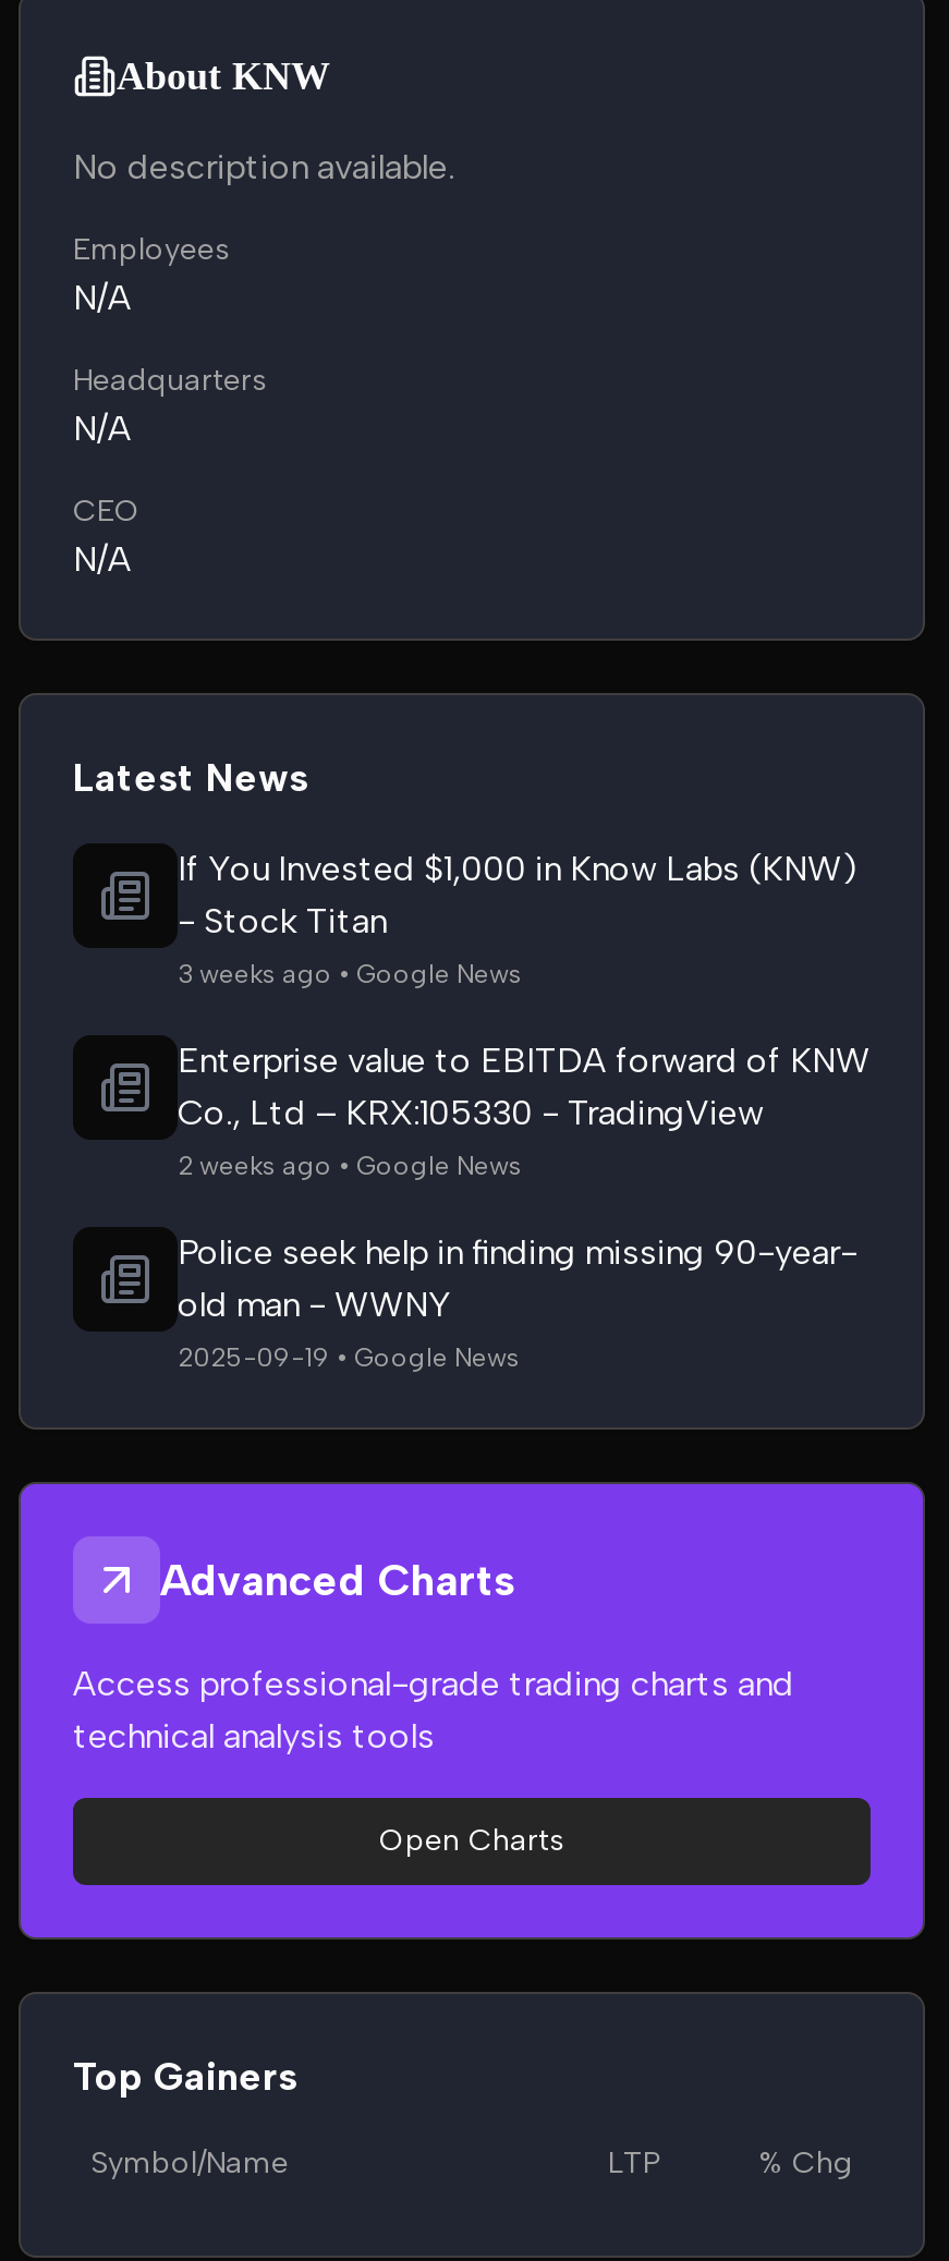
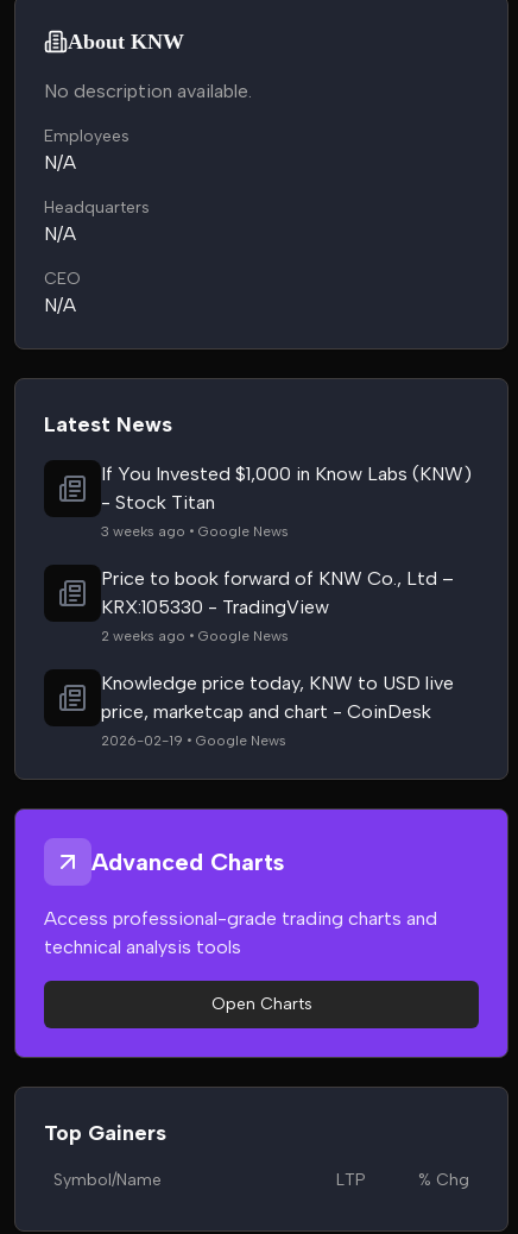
[178,1040,871,1133] Enterprise value to EBITDA forward of KNW | Co., Ltd – KRX:105330 - TradingView -> [101,567,454,618] Price to book forward of KNW Co., Ltd – | KRX:105330 - TradingView
[178,1231,857,1373] Police seek help in finding missing 90-year- | old man - WWNY | 2025-09-19 • Google News -> [101,672,454,749] Knowledge price today, KNW to USD live | price, marketcap and chart - CoinDesk | 2026-02-19 • Google News

